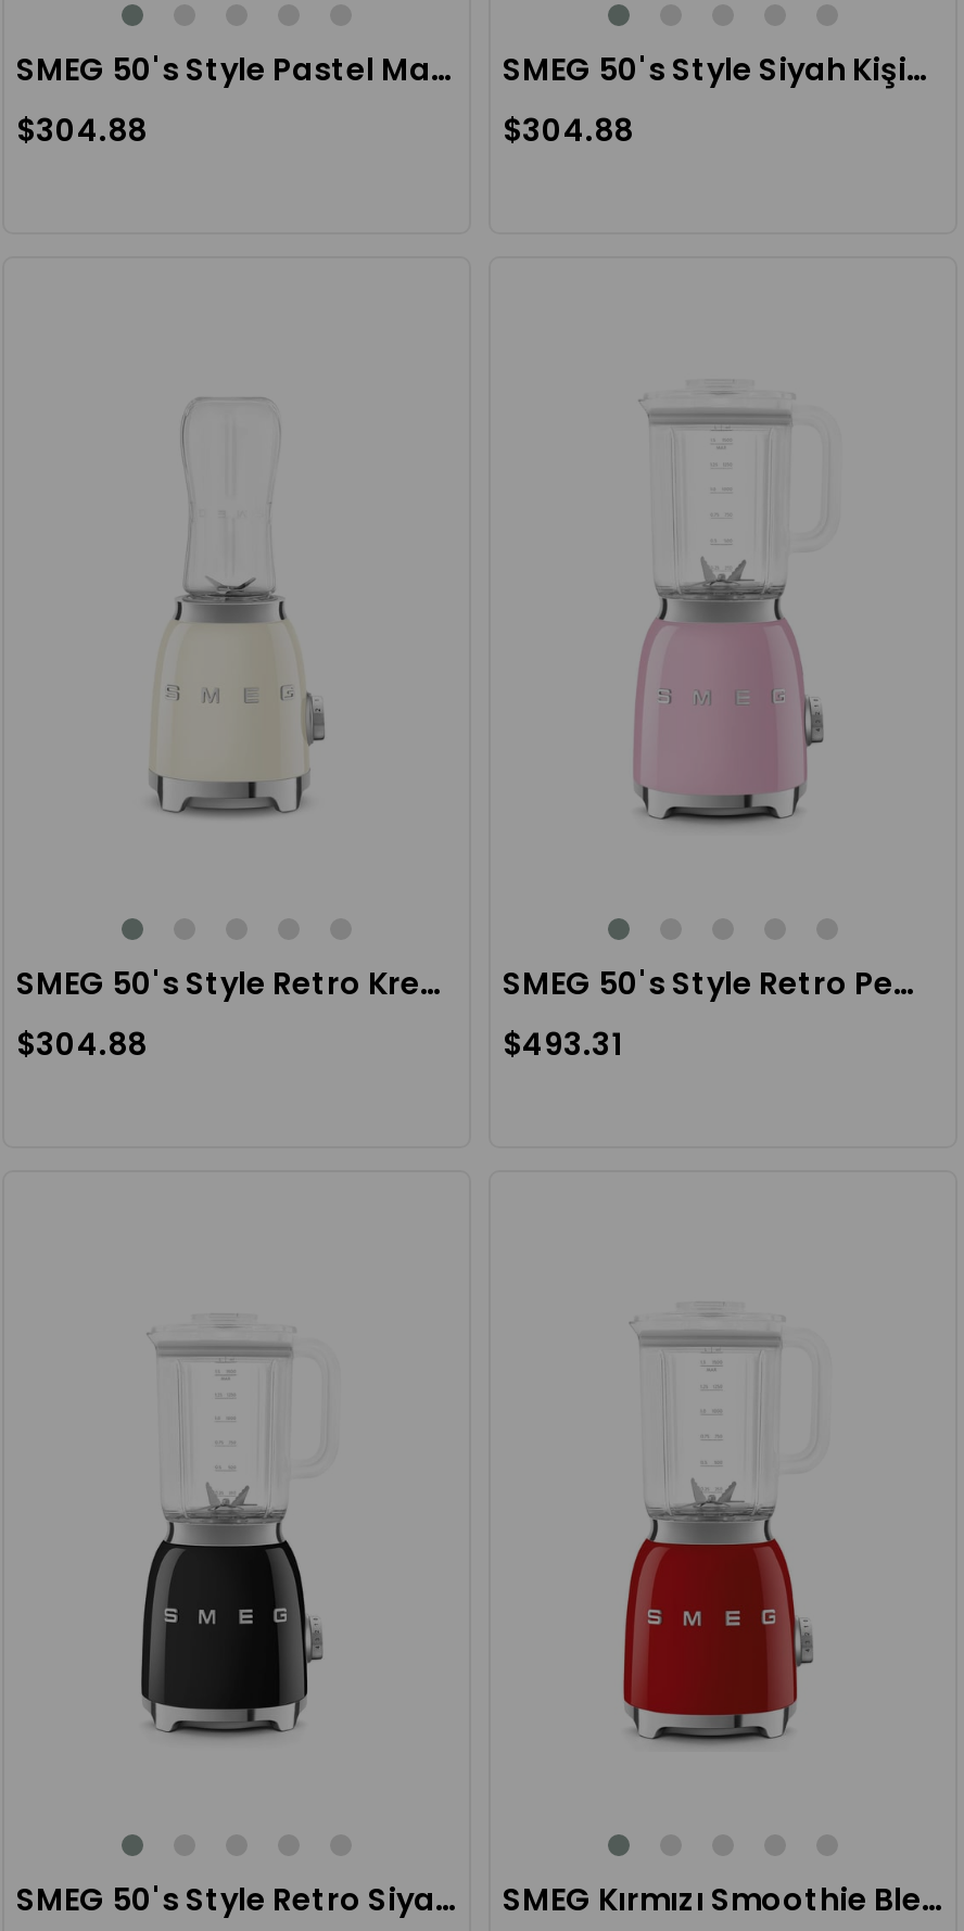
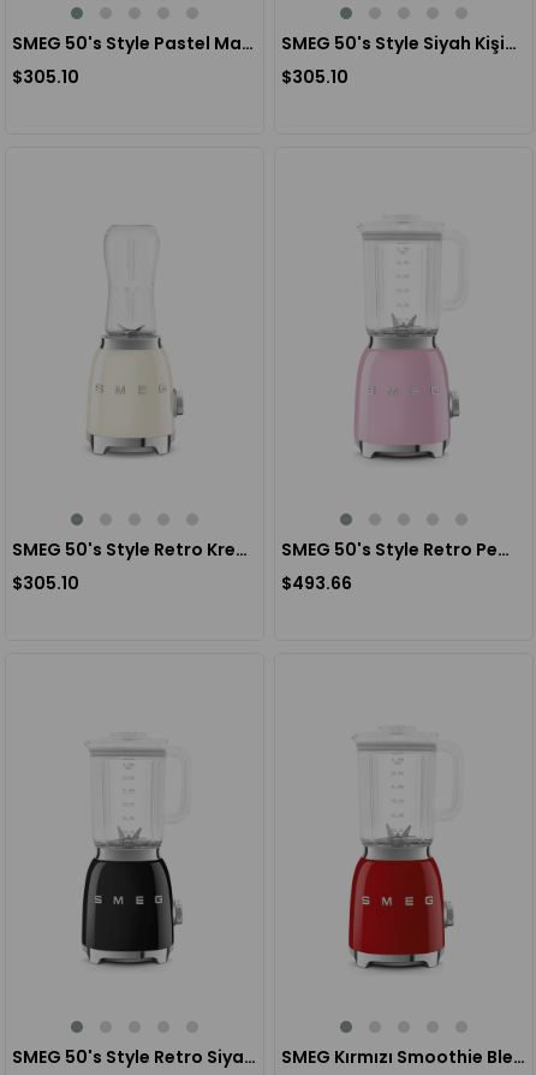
[16,108,147,151] $304.88 -> [13,65,80,89] $305.10
[503,108,633,151] $304.88 -> [282,65,349,89] $305.10
[16,1023,147,1066] $304.88 -> [13,571,80,595] $305.10
[503,1023,622,1066] $493.31 -> [282,571,353,595] $493.66

